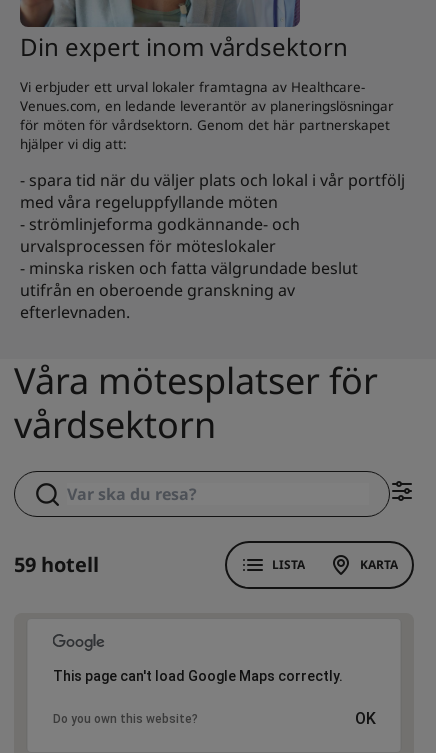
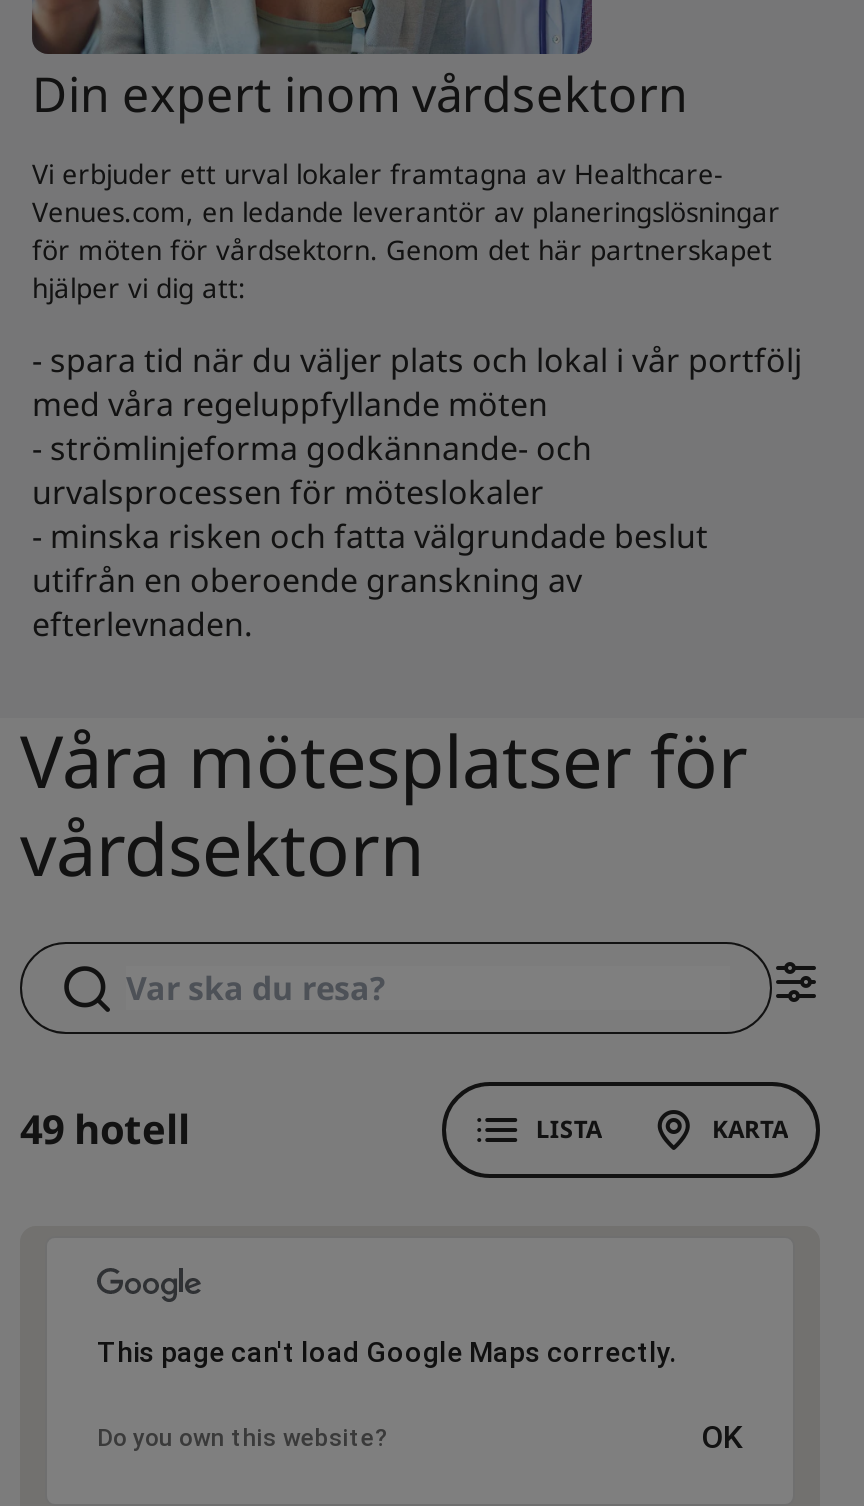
[14,551,99,578] 59 hotell -> [20,1101,190,1155] 49 hotell

